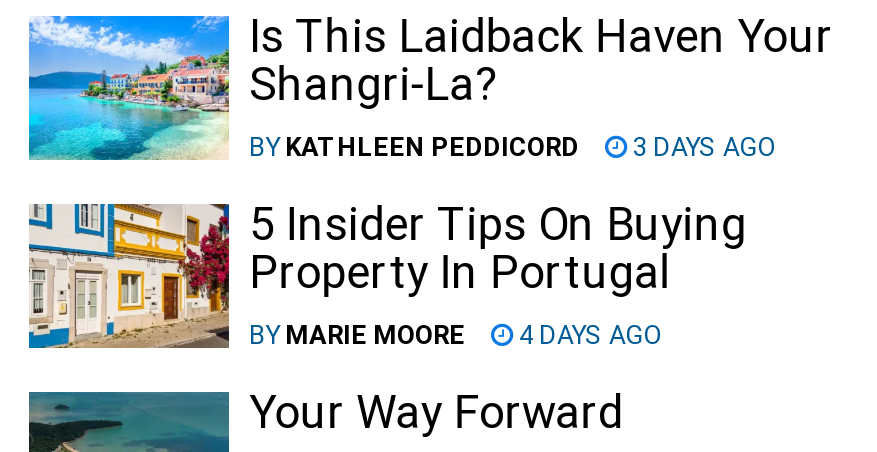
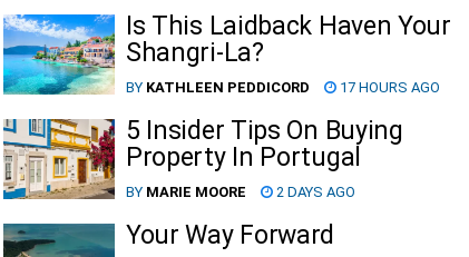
[249,133,775,163] BY KATHLEEN PEDDICORD 3 DAYS AGO -> [126,79,440,96] BY KATHLEEN PEDDICORD 17 HOURS AGO
[249,321,661,351] BY MARIE MOORE 4 DAYS AGO -> [126,184,355,201] BY MARIE MOORE 2 DAYS AGO

